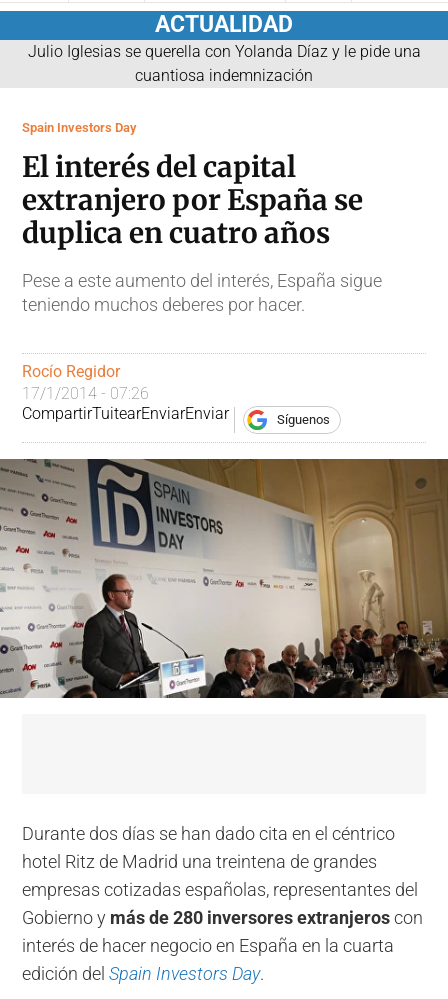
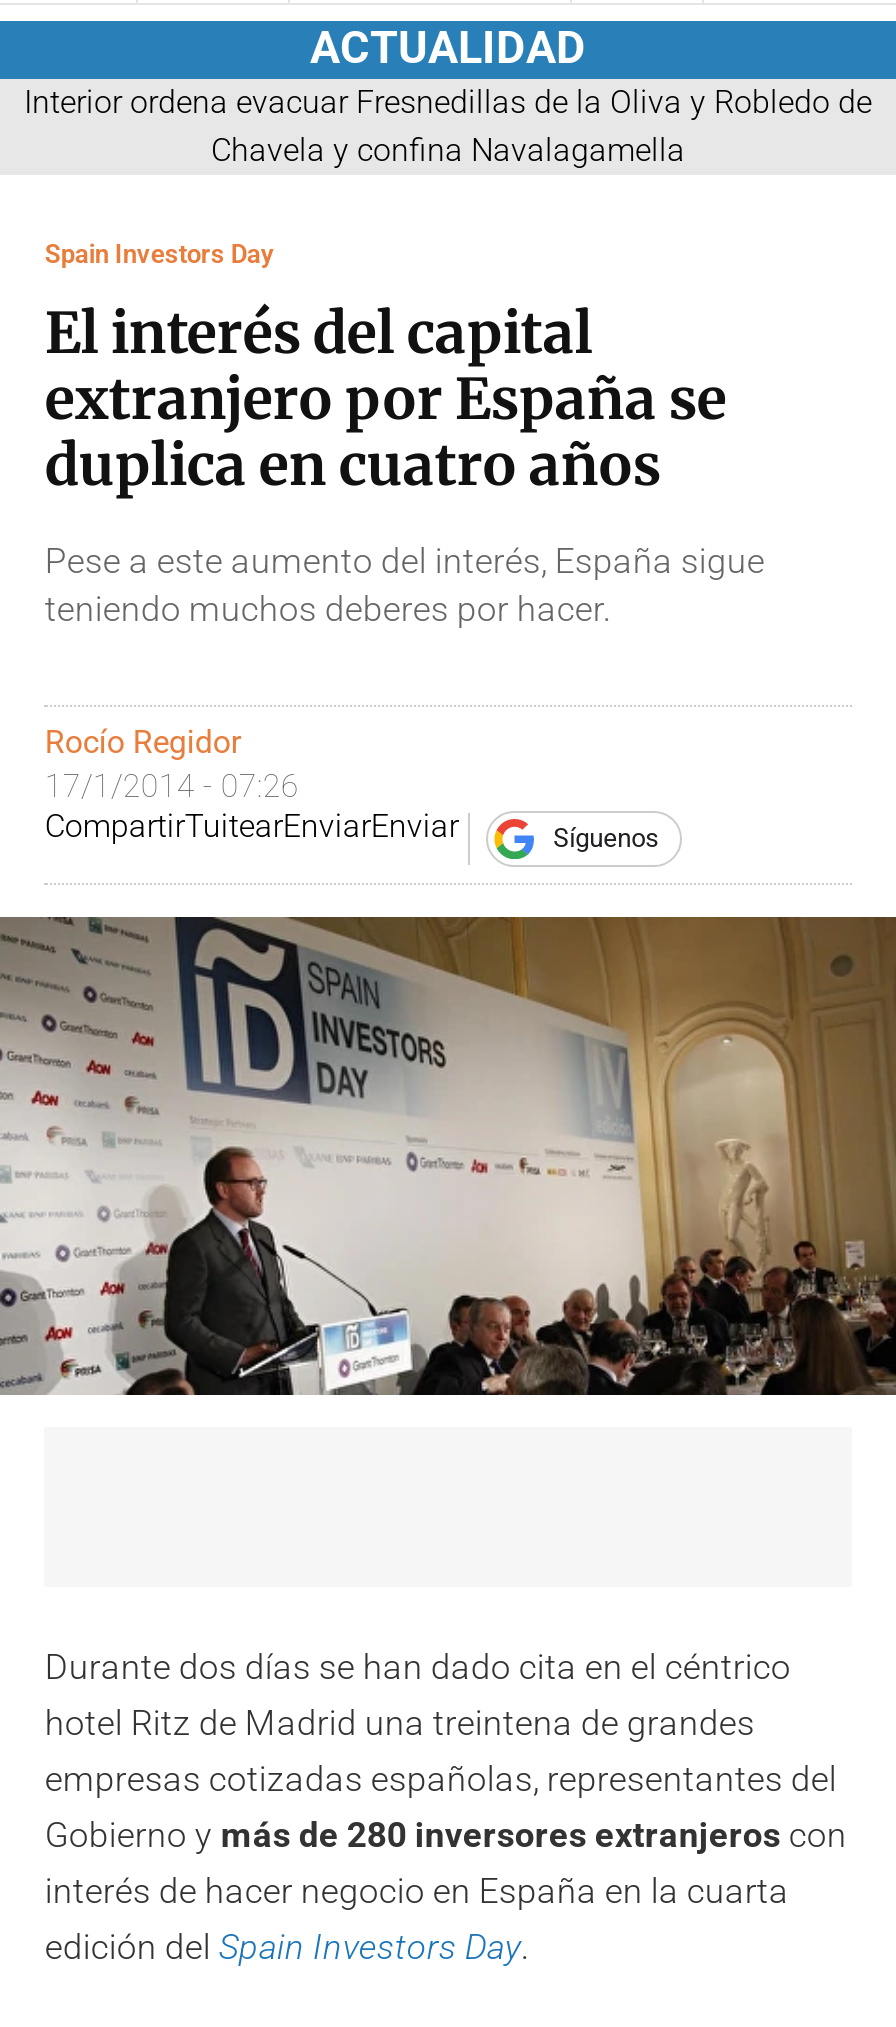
[27,42,420,85] Julio Iglesias se querella con Yolanda Díaz y le pide una | cuantiosa indemnización -> [24,82,872,168] Interior ordena evacuar Fresnedillas de la Oliva y Robledo de | Chavela y confina Navalagamella

